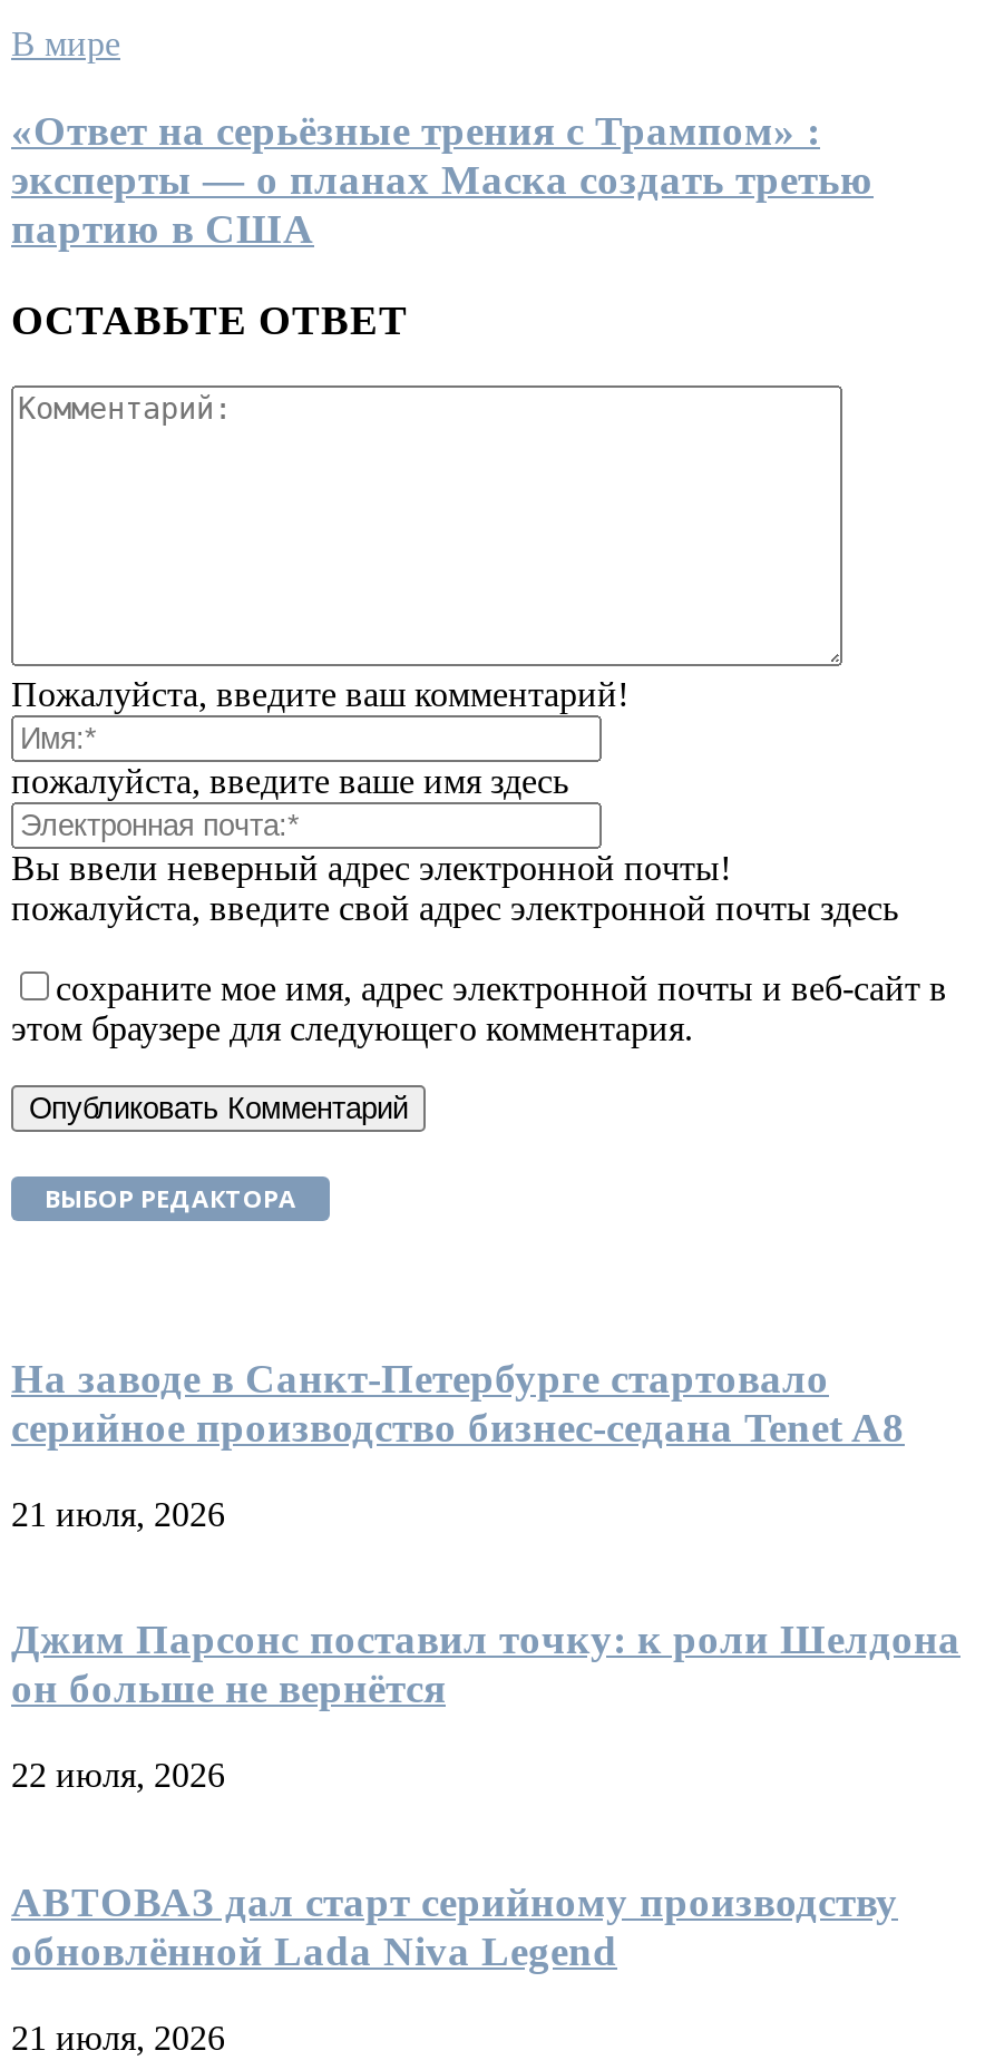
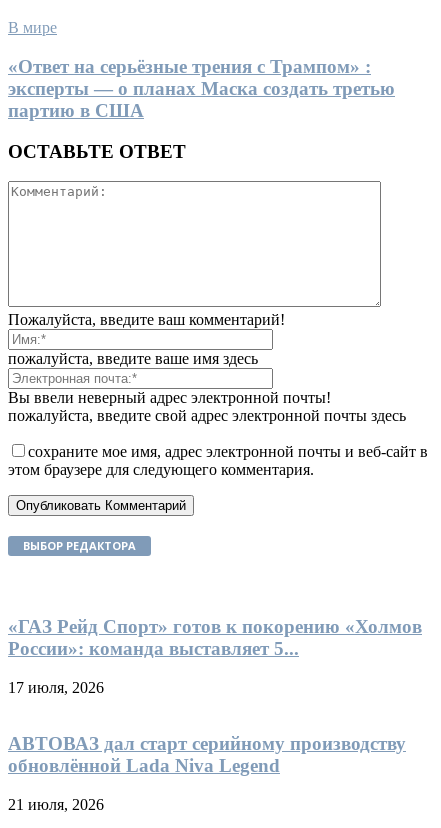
[11,1355,960,1794] На заводе в Санкт-Петербурге стартовало | серийное производство бизнес-седана Tenet A8 | 21 июля, 2026 | Джим Парсонс поставил точку: к роли Шелдона | он больше не вернётся | 22 июля, 2026 -> [8,616,422,696] «ГАЗ Рейд Спорт» готов к покорению «Холмов | России»: команда выставляет 5... | 17 июля, 2026

